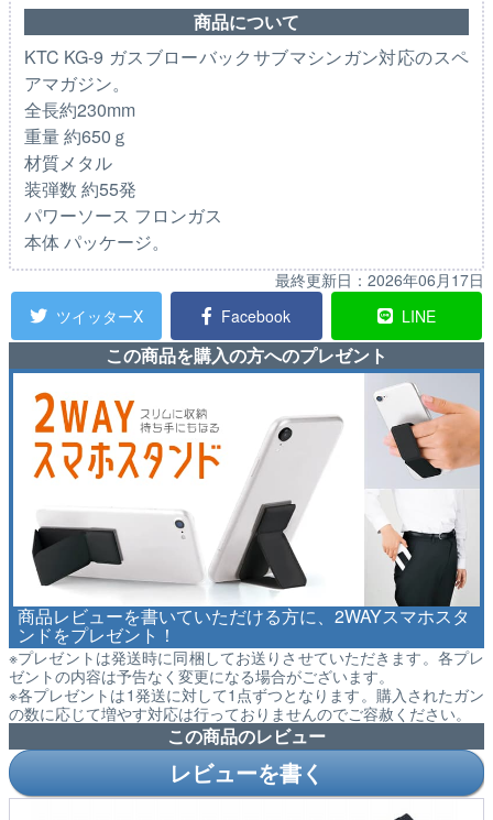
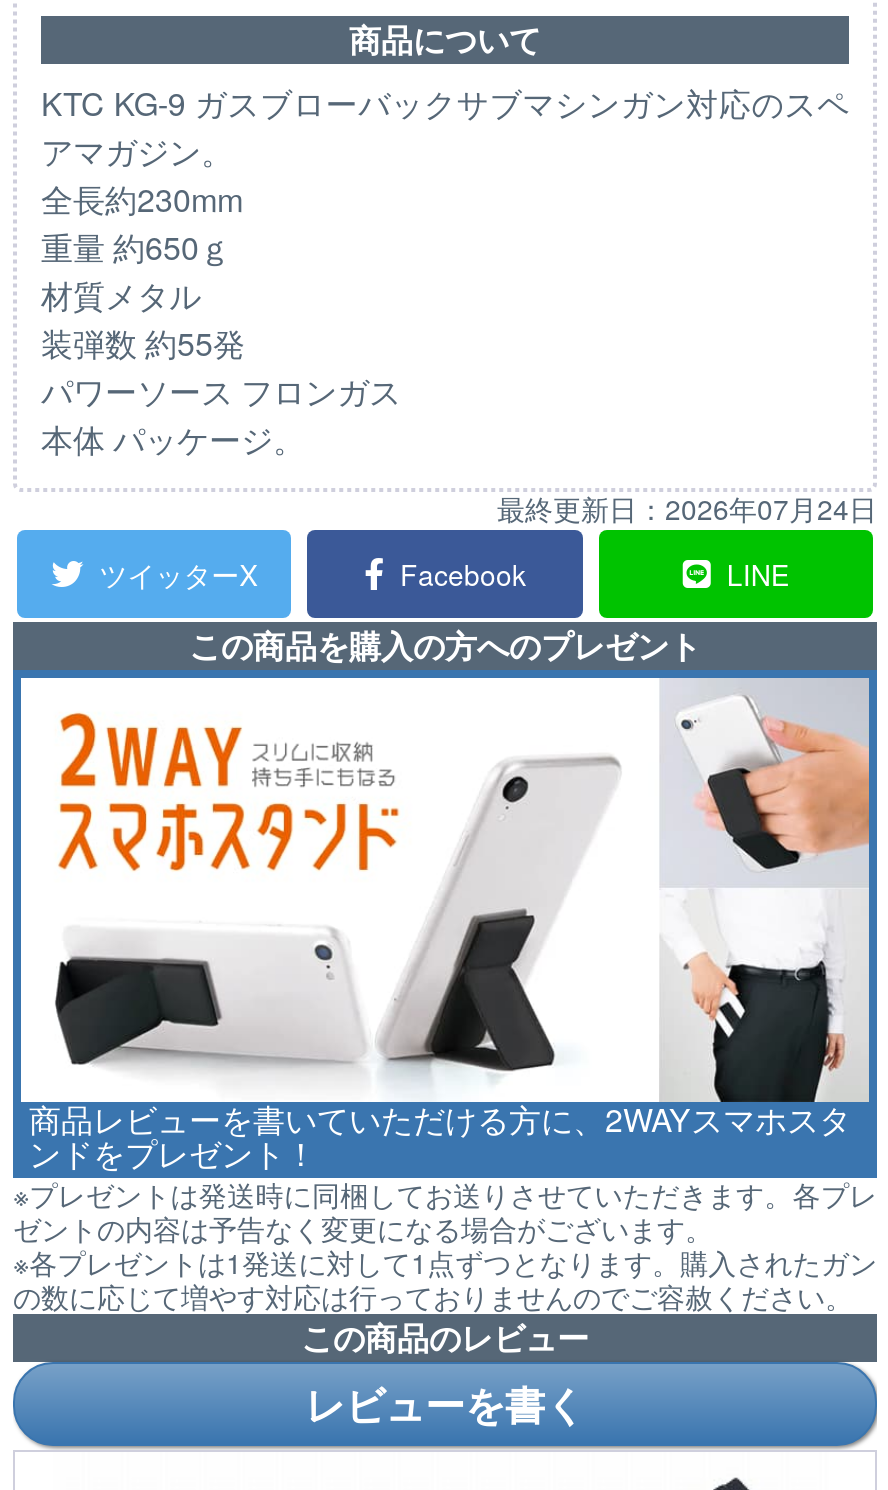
[275,268,484,290] 最終更新日：2026年06月17日 -> [497,487,877,527] 最終更新日：2026年07月24日

